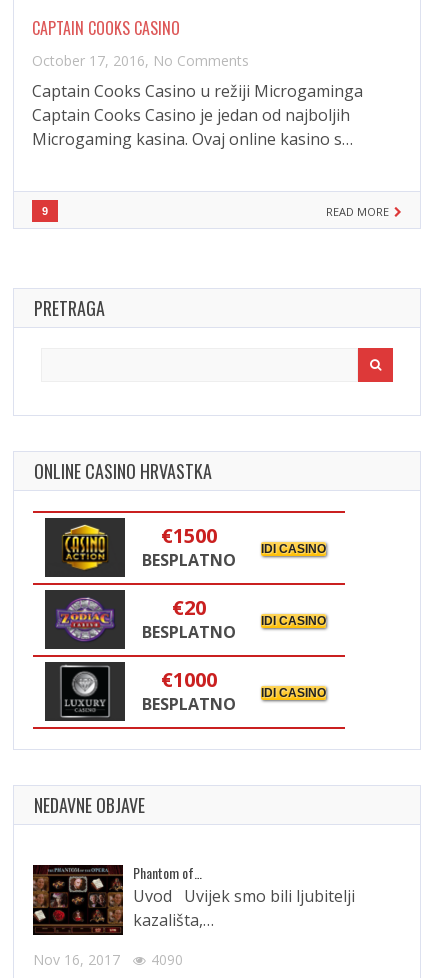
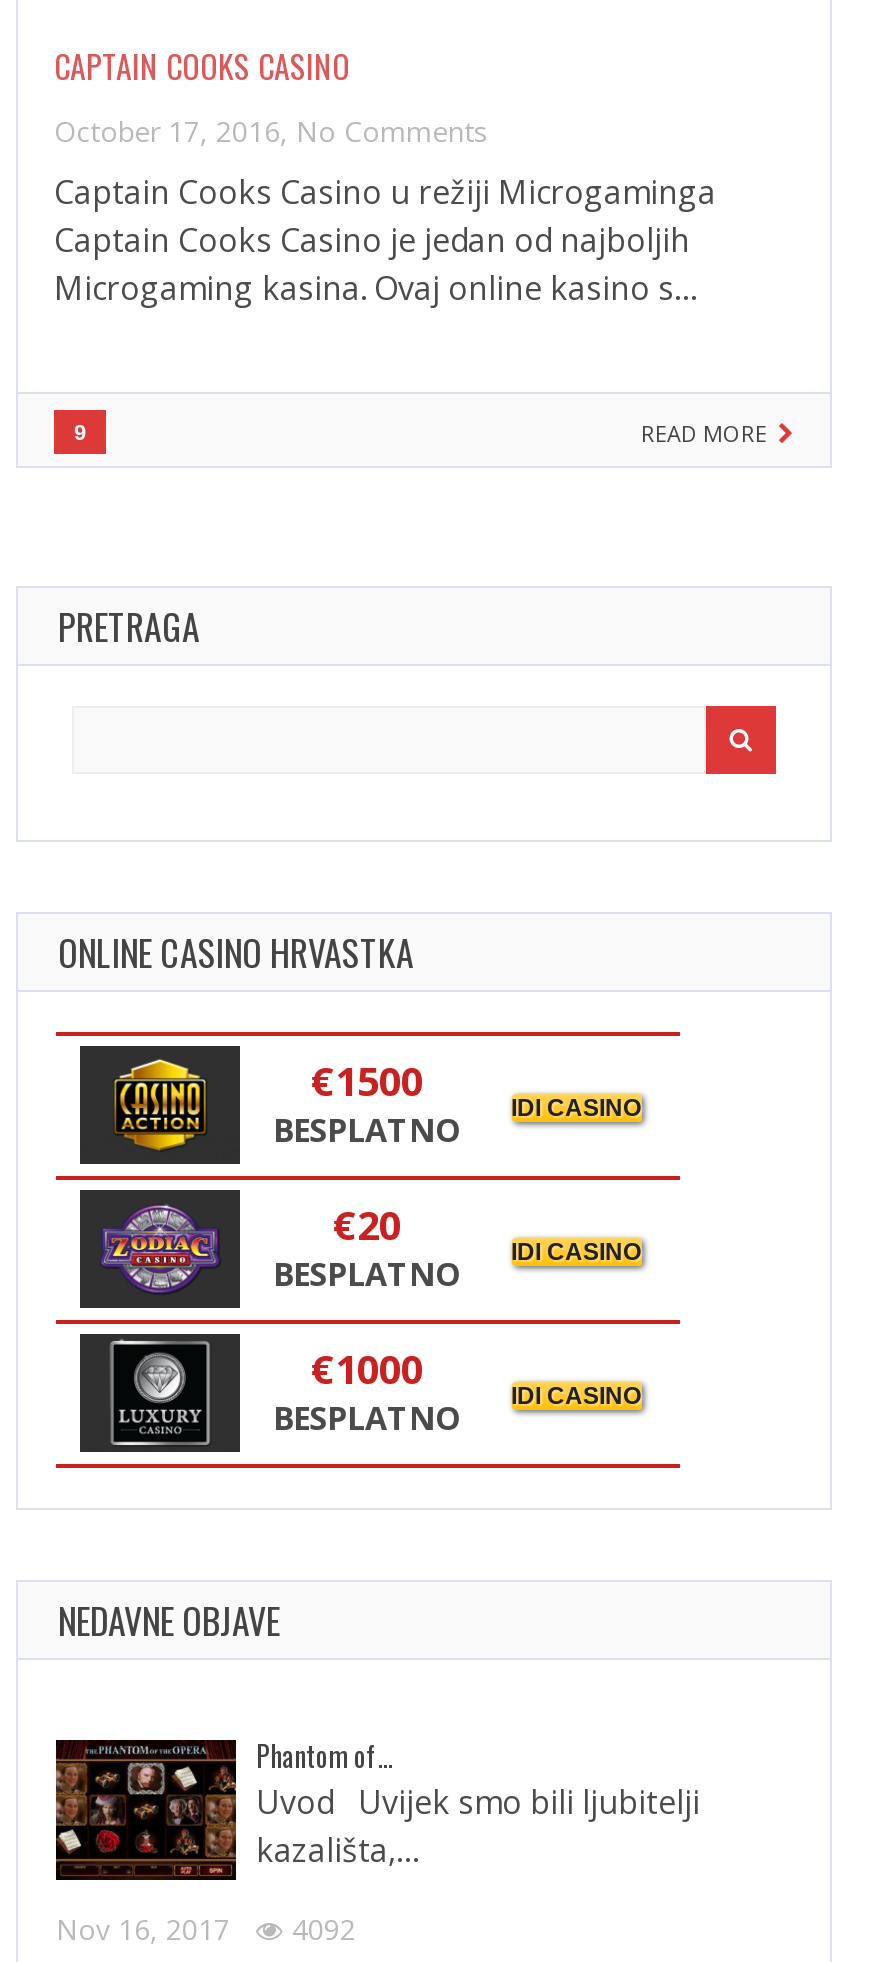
[33,950,183,969] Nov 16, 2017 4090 -> [56,1909,356,1947] Nov 16, 2017 4092

